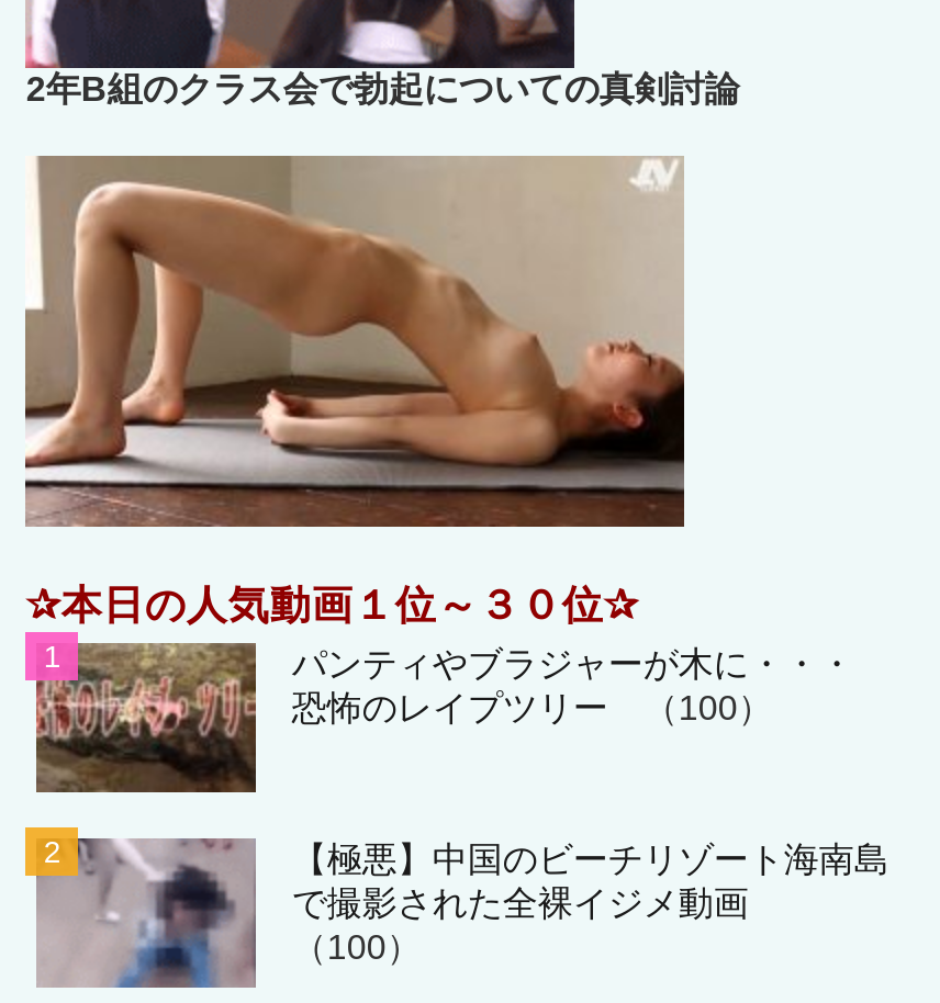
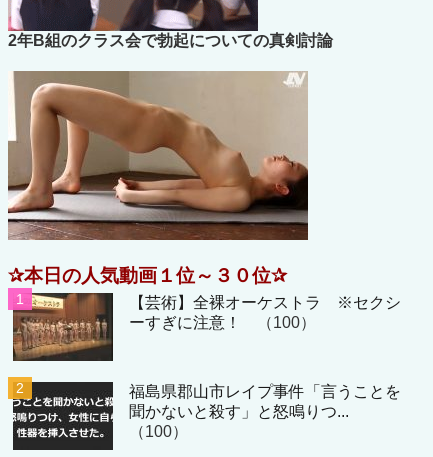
[34,641,889,792] [image] | パンティやブラジャーが木に・・・ | 恐怖のレイプツリー（100） -> [12,292,401,361] [image] | 【芸術】全裸オーケストラ ※セクシ | ーすぎに注意！（100）
[36,836,889,990] [image] | 【極悪】中国のビーチリゾート海南島 | で撮影された全裸イジメ動画 -> [12,381,401,451] [image] | 福島県郡山市レイプ事件「言うことを | 聞かないと殺す」と怒鳴りつ...

